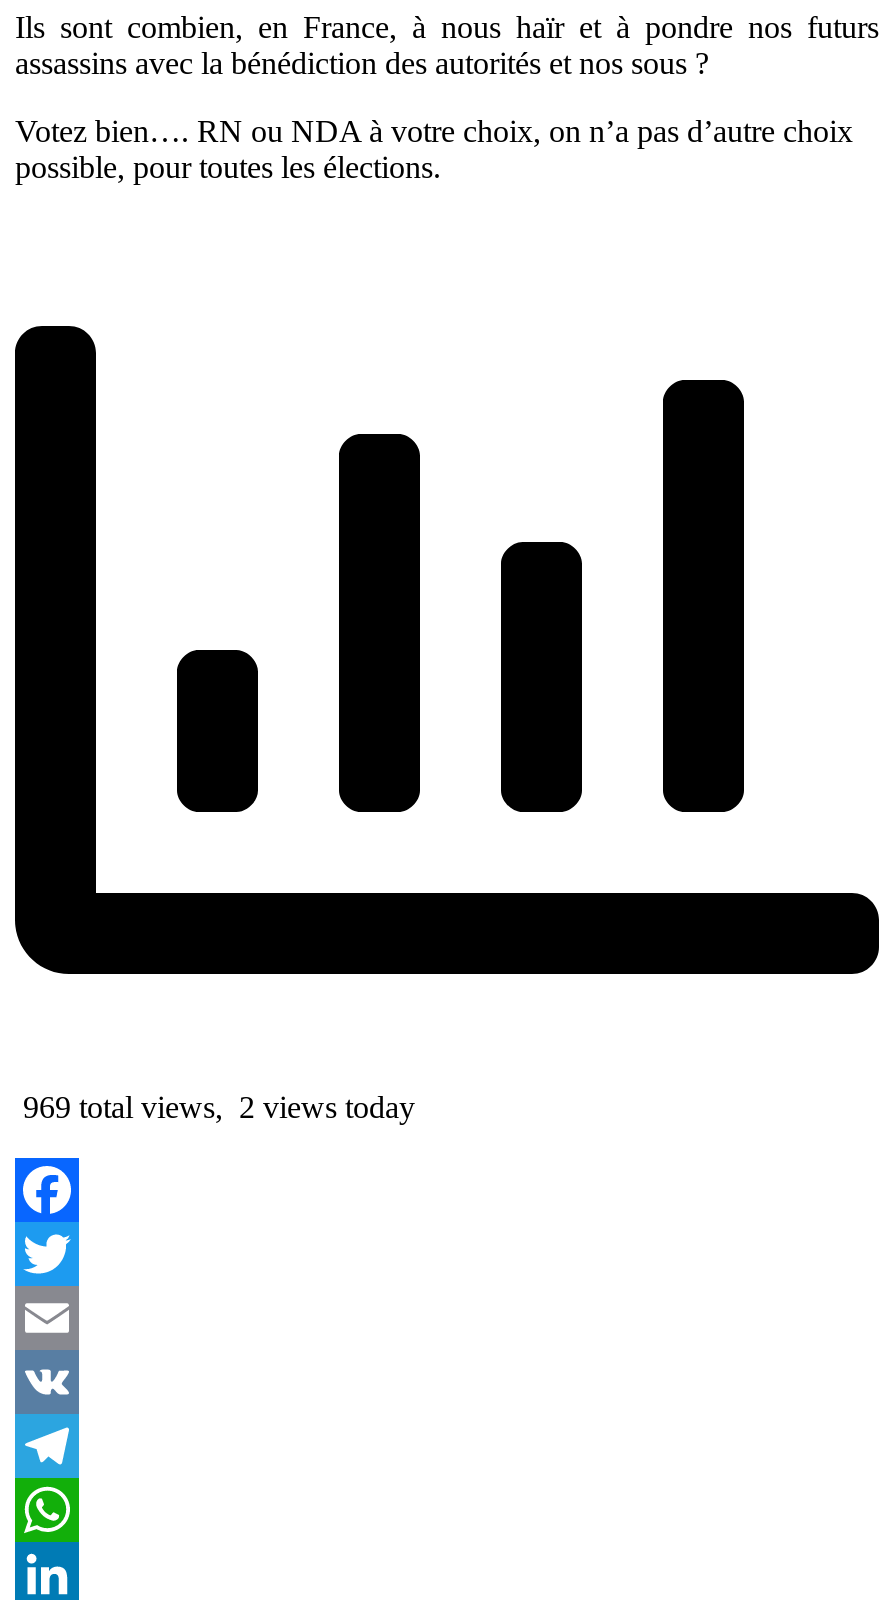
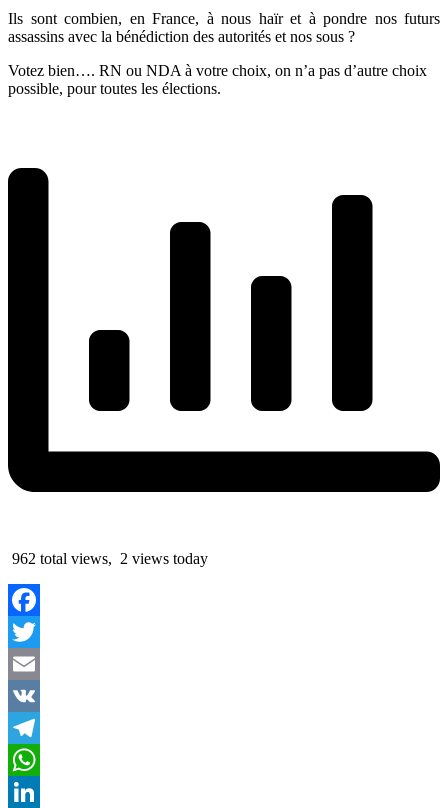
[15,1090,415,1124] 969 total views, 2 views today -> [8,550,208,567] 962 total views, 2 views today

